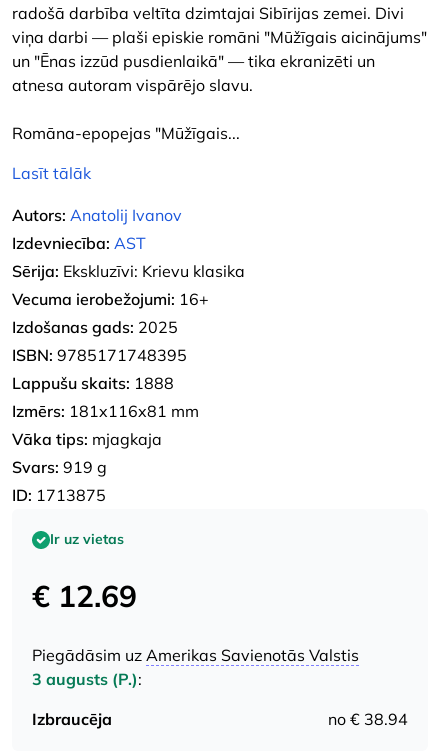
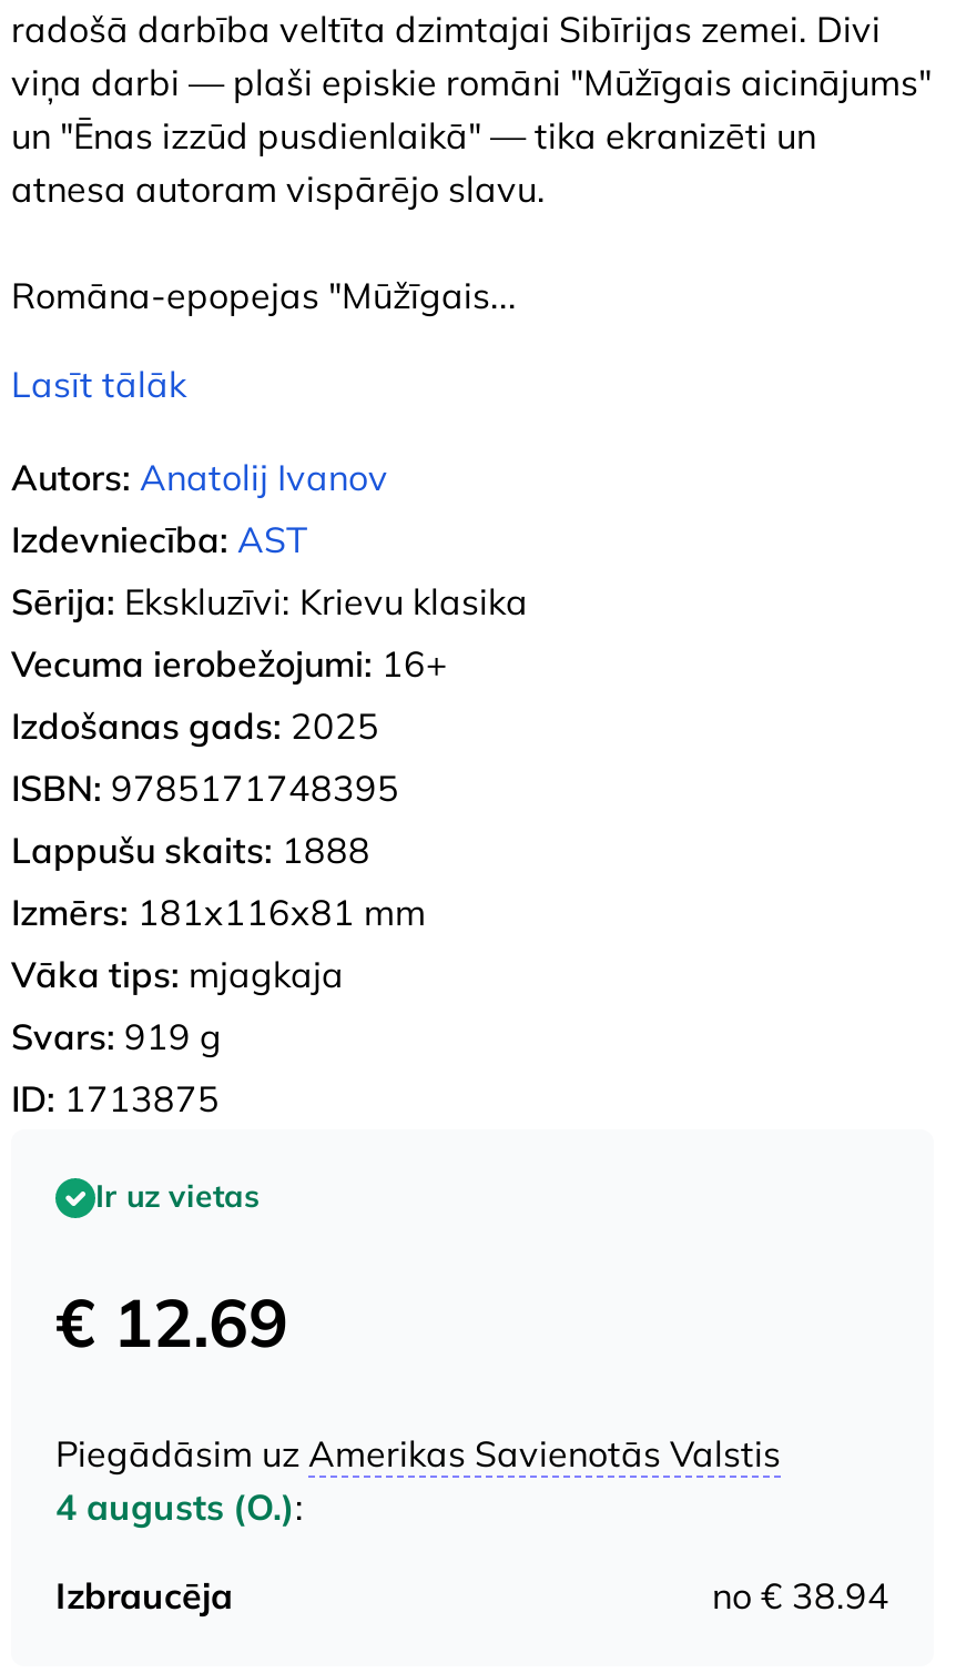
[32,669,142,689] 3 augusts (P.): -> [55,1484,304,1529] 4 augusts (O.):

